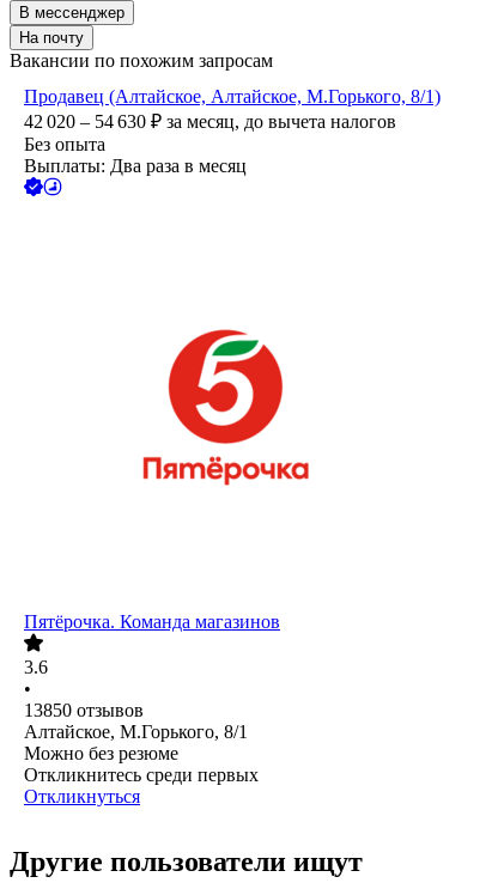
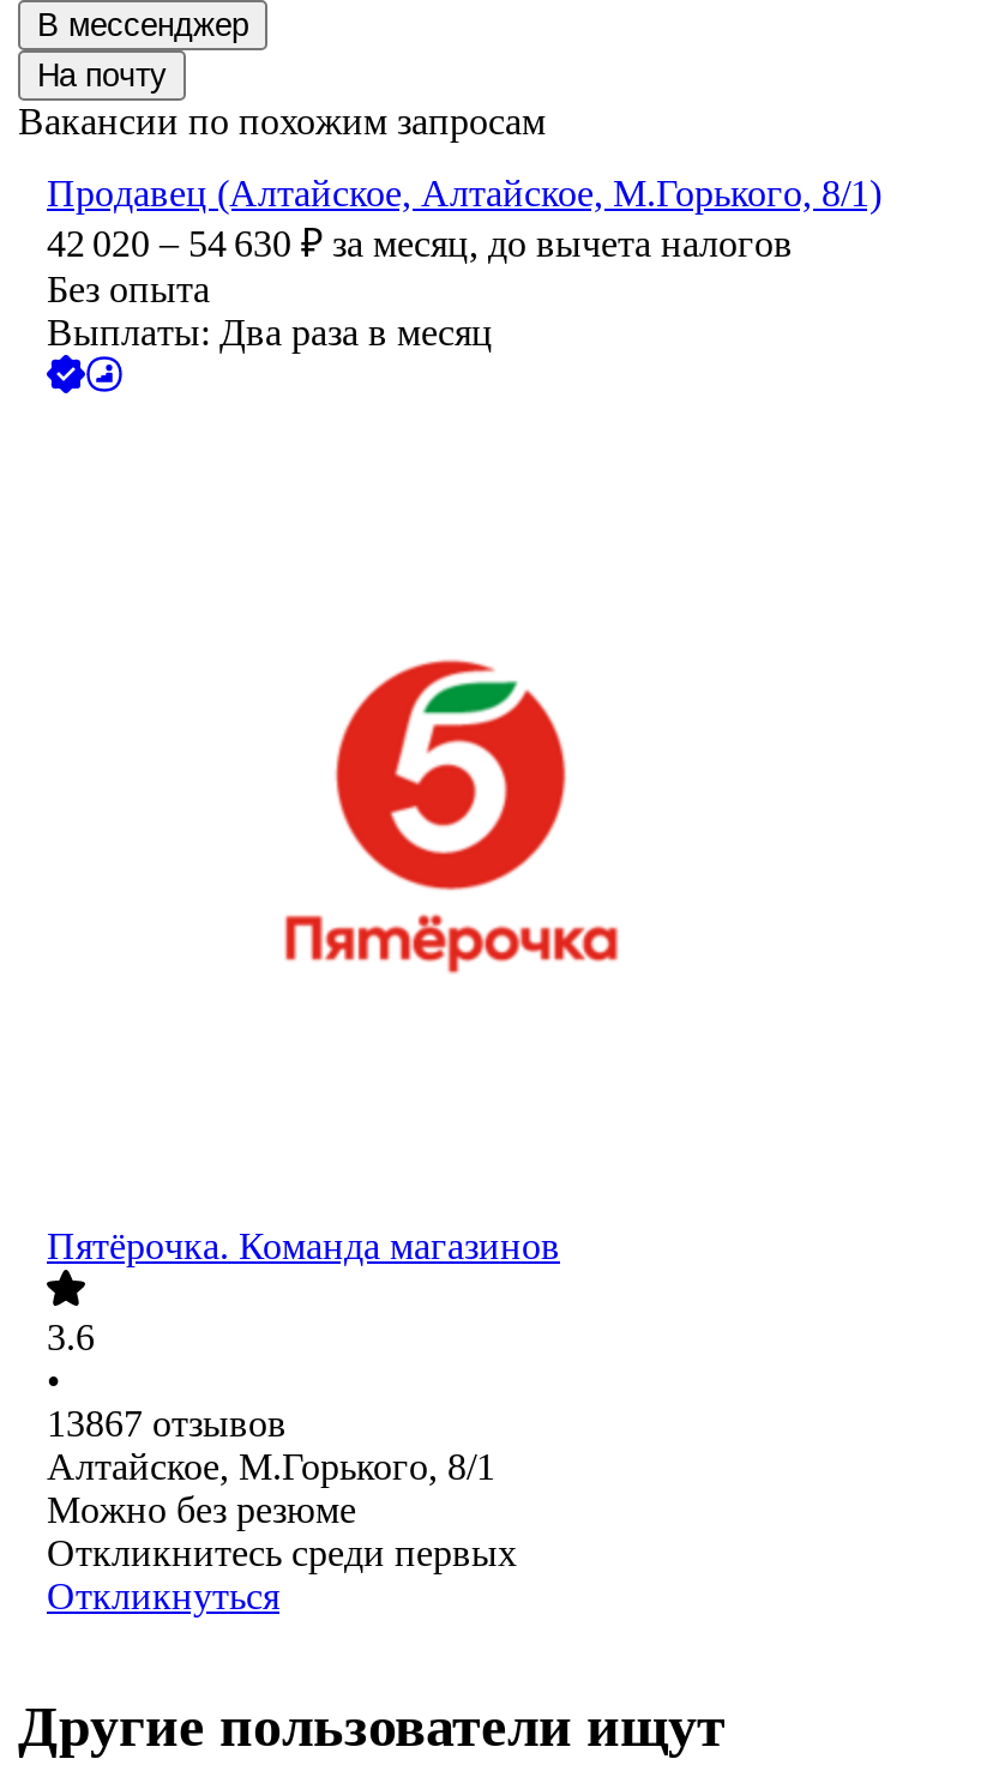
[24,701,144,721] 13850 отзывов -> [47,1404,287,1445] 13867 отзывов

